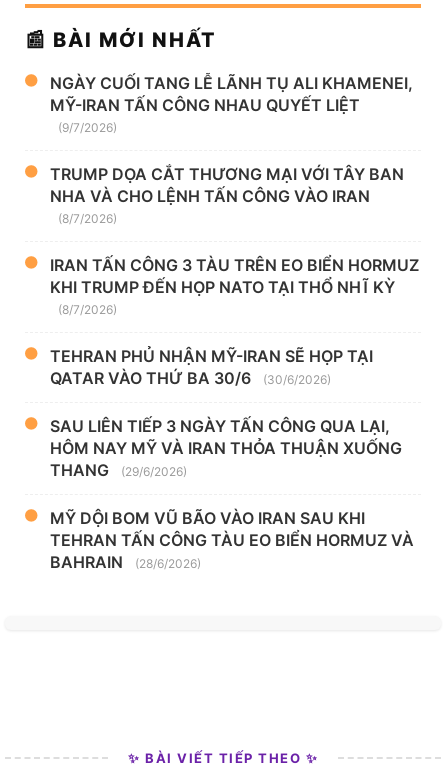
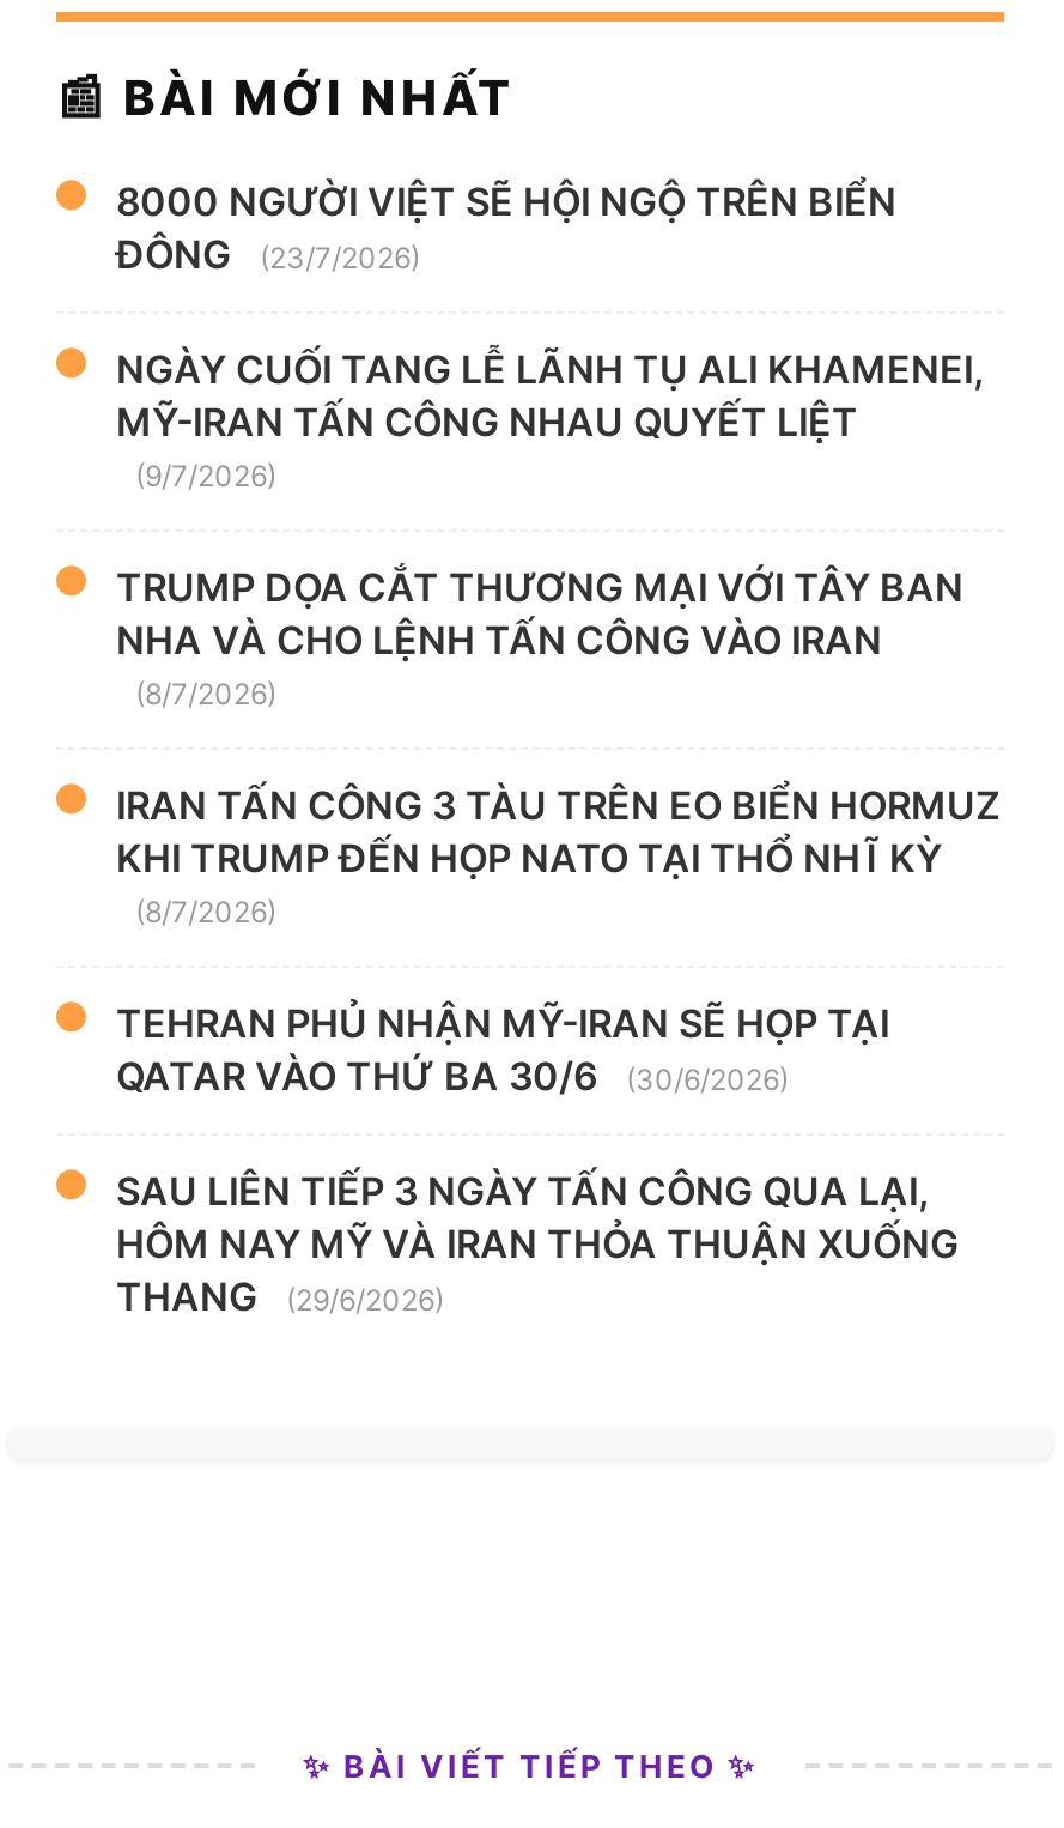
none -> [116,177,896,277] 8000 NGƯỜI VIỆT SẼ HỘI NGỘ TRÊN BIỂN | ĐÔNG | (23/7/2026)
moved [50,73,419,480] -> [116,344,999,1319]: NGÀY CUỐI TANG LỄ LÃNH TỤ ALI KHAMENEI, | MỸ-IRAN TẤN CÔNG NHAU QUYẾT LIỆT | (9/7/2026) | ... | THANG | (29/6/2026)
[50,508,414,572] MỸ DỘI BOM VŨ BÃO VÀO IRAN SAU KHI | TEHRAN TẤN CÔNG TÀU EO BIỂN HORMUZ VÀ | BAHRAIN | (28/6/2026) -> none

